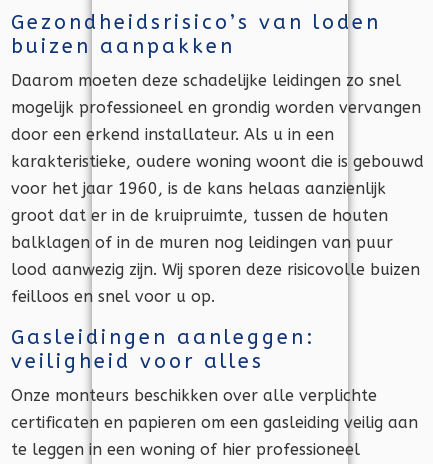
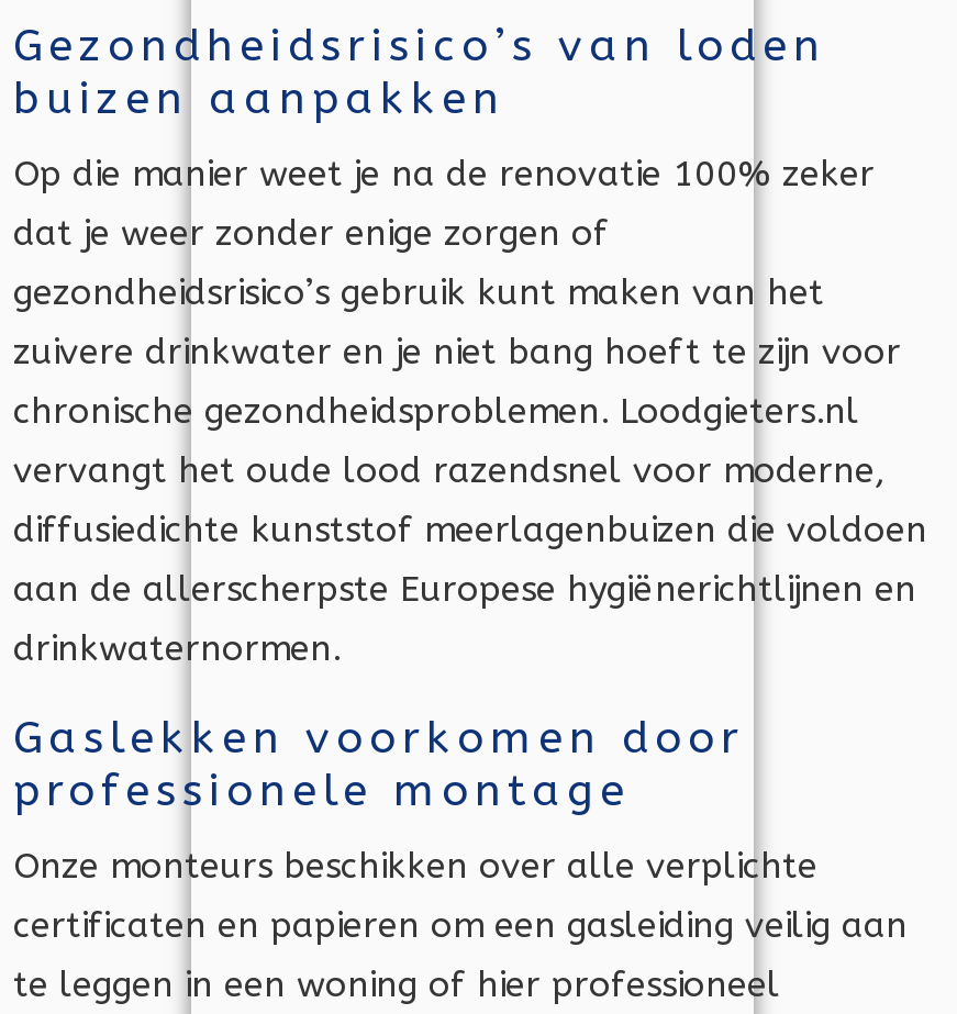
[11,71,424,306] Daarom moeten deze schadelijke leidingen zo snel | mogelijk professioneel en grondig worden vervangen | door een erkend installateur. Als u in een | karakteristieke, oudere woning woont die is gebouwd | voor het jaar 1960, is de kans helaas aanzienlijk | groot dat er in de kruipruimte, tussen de houten | balklagen of in de muren nog leidingen van puur | lood aanwezig zijn. Wij sporen deze risicovolle buizen | feilloos en snel voor u op. -> [13,152,927,669] Op die manier weet je na de renovatie 100% zeker | dat je weer zonder enige zorgen of | gezondheidsrisico’s gebruik kunt maken van het | zuivere drinkwater en je niet bang hoeft te zijn voor | chronische gezondheidsproblemen. Loodgieters.nl | vervangt het oude lood razendsnel voor moderne, | diffusiedichte kunststof meerlagenbuizen die voldoen | aan de allerscherpste Europese hygiënerichtlijnen en | drinkwaternormen.
[11,326,316,373] Gasleidingen aanleggen: | veiligheid voor alles -> [13,713,745,816] Gaslekken voorkomen door | professionele montage

